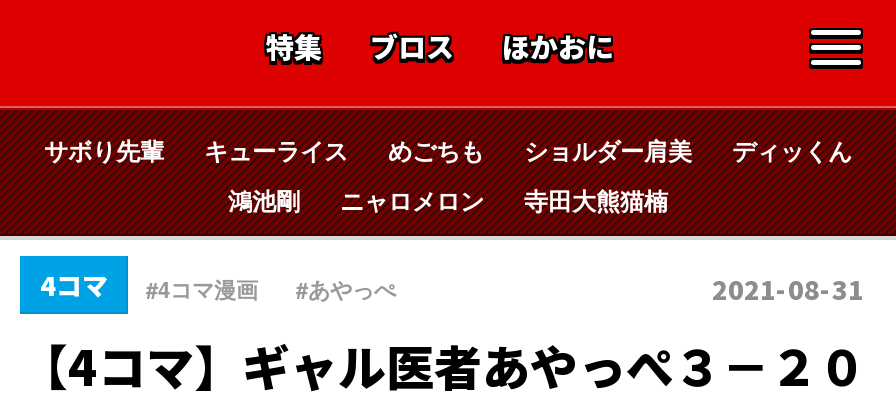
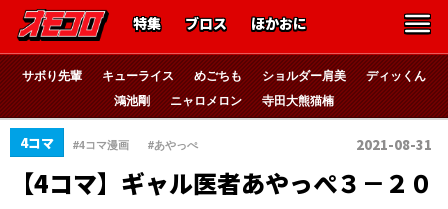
none -> [16,8,110,42] [image]

